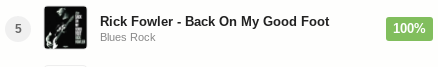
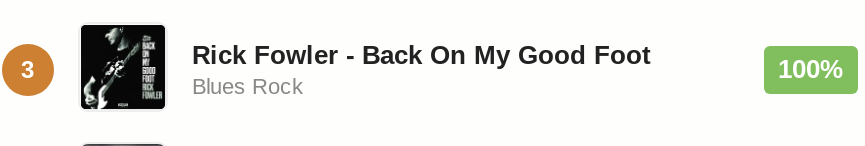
[14,22,21,36] 5 -> [21,56,35,84] 3

